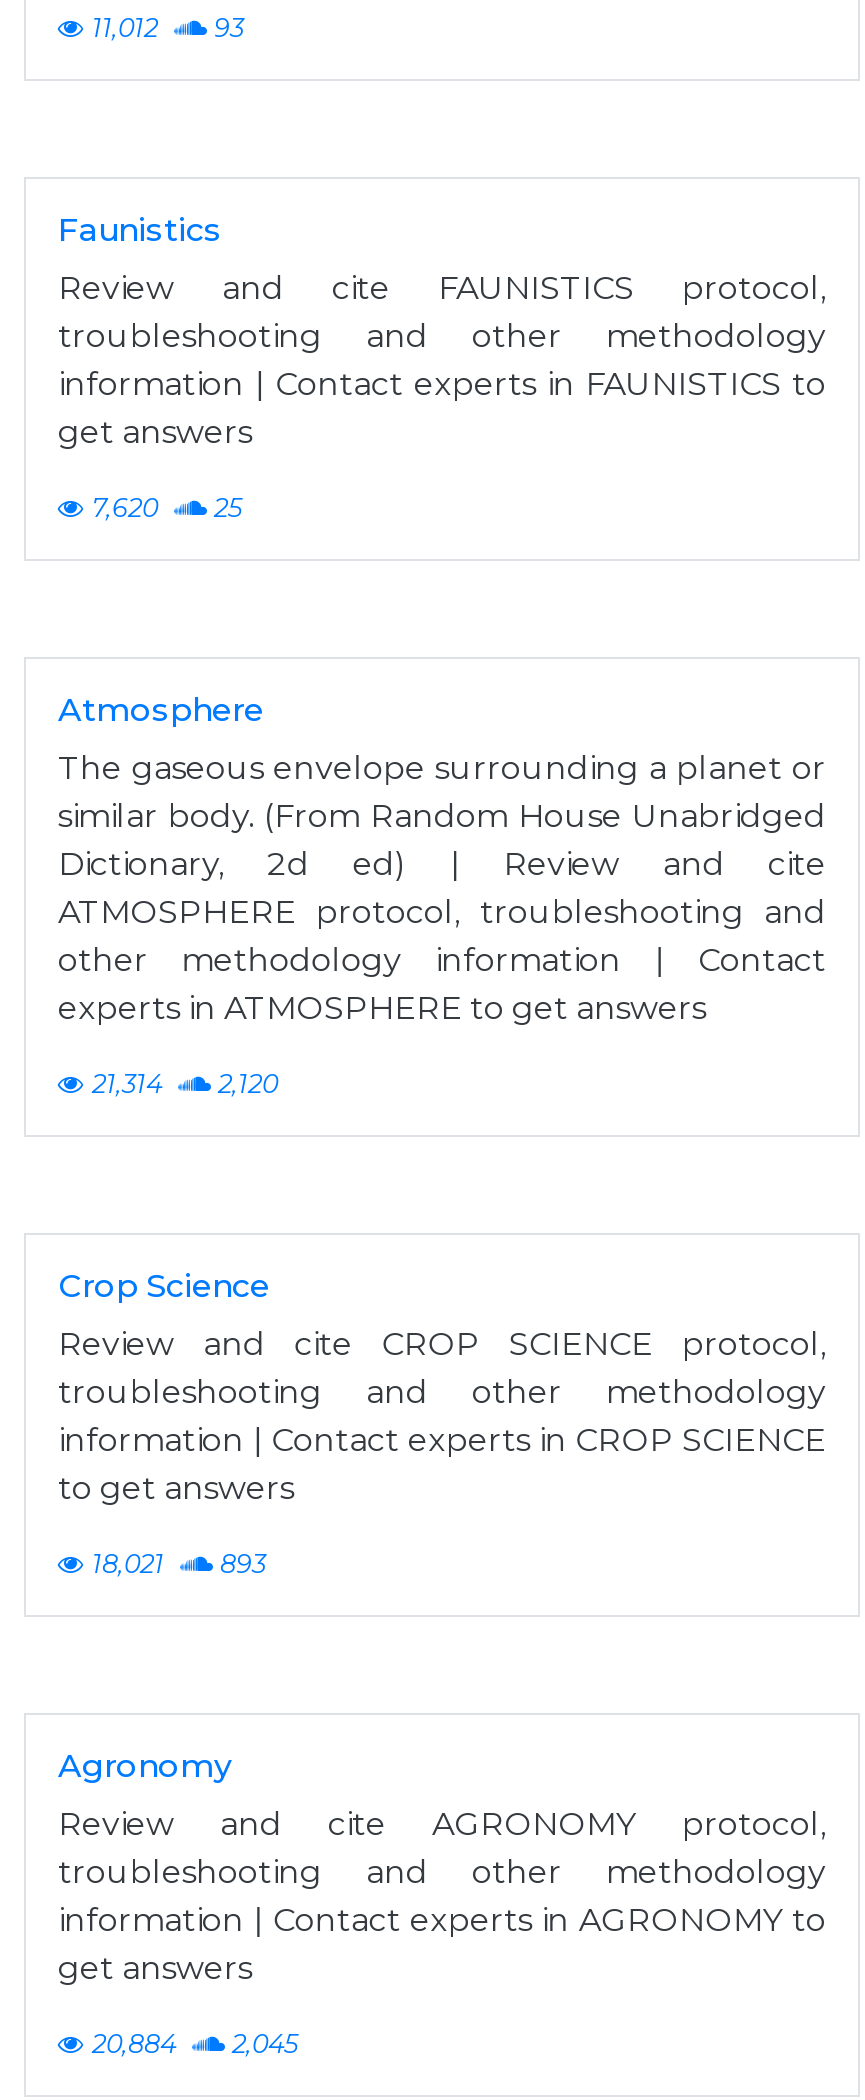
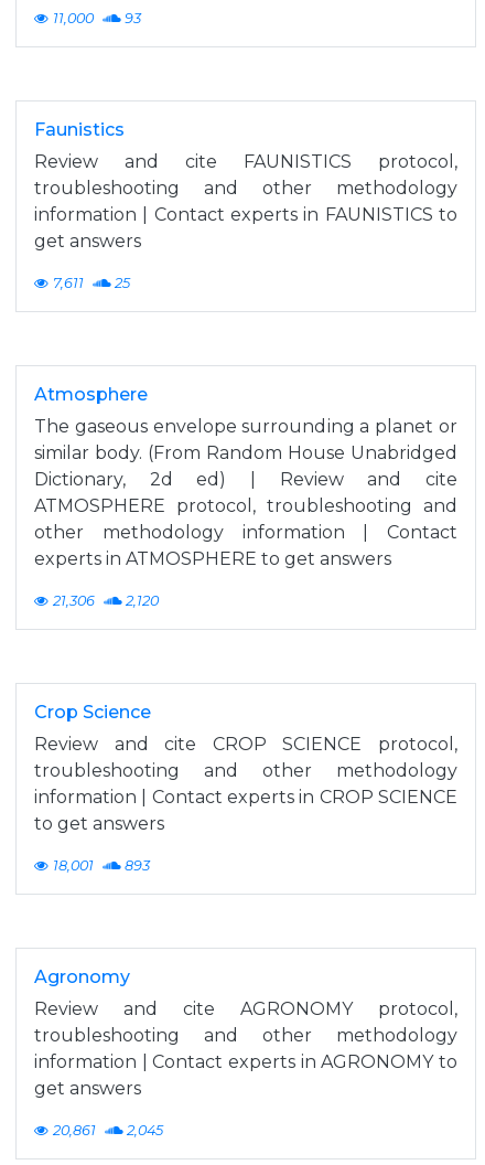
[92,12,244,42] 11,012 93 -> [53,10,141,26] 11,000 93
[92,492,242,522] 7,620 25 -> [53,274,130,291] 7,611 25
[92,1068,278,1098] 21,314 2,120 -> [53,592,159,609] 21,306 2,120
[92,1548,266,1578] 18,021 893 -> [53,857,150,873] 18,001 893
[92,2028,298,2058] 20,884 2,045 -> [53,1122,163,1138] 20,861 2,045

